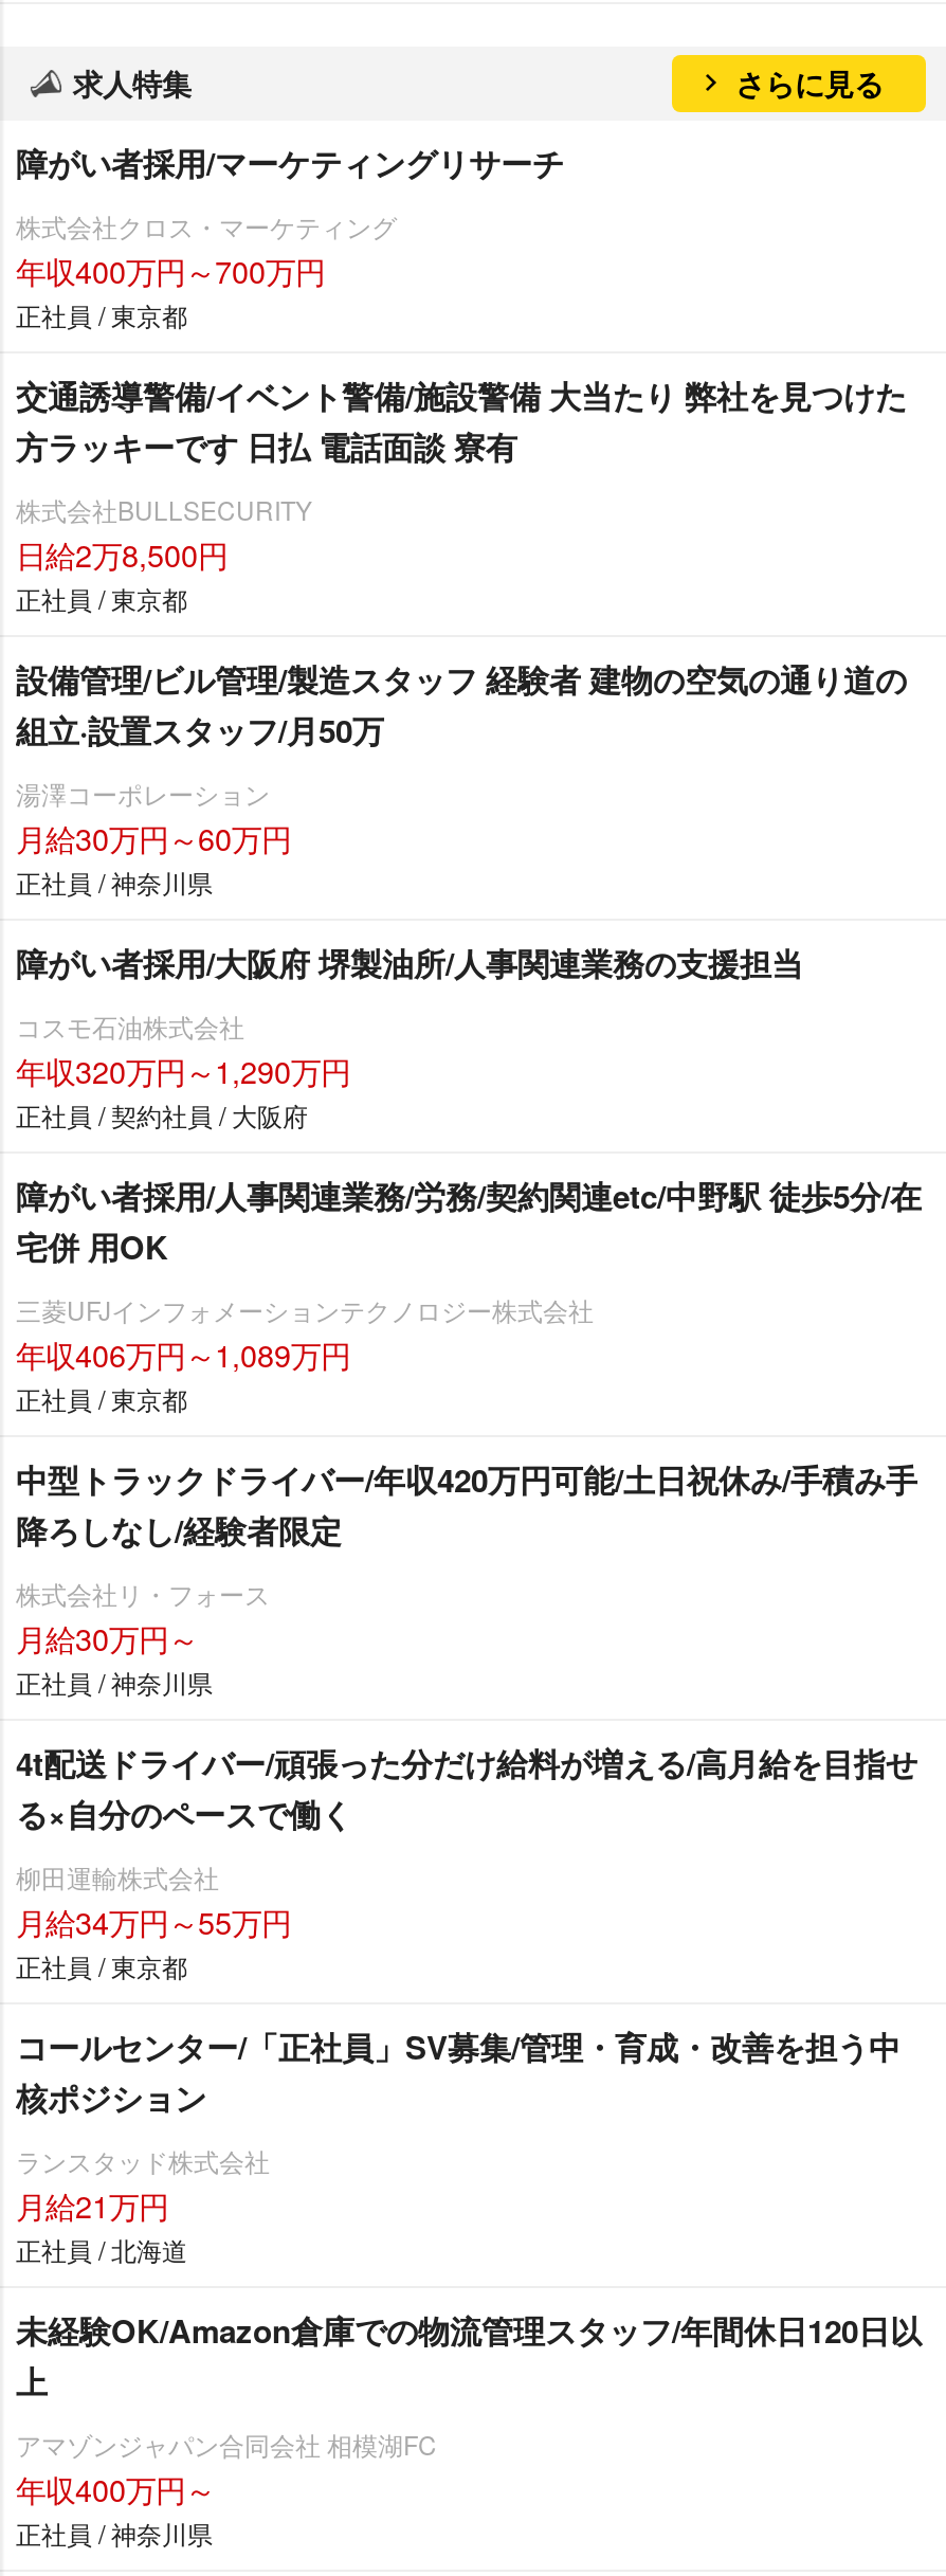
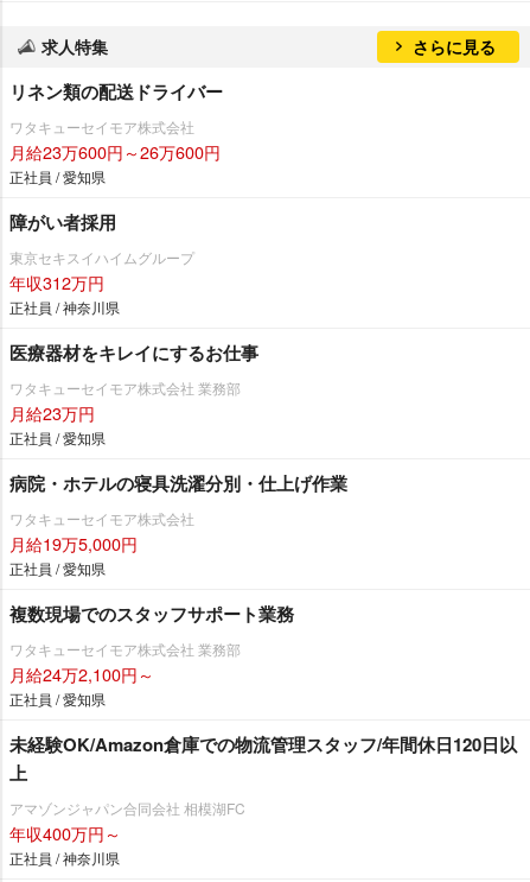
[16,139,907,858] 障がい者採用/マーケティングリサーチ | 株式会社クロス・マーケティング | 年収400万円～700万円 | 正社員 / 東京都 | 交通誘導警備/イベント警備/施設警備 大当たり 弊社を見つけた | 方ラッキーです 日払 電話面談 寮有 | 株式会社BULLSECURITY | 日給2万8,500円 | 正社員 / 東京都 | 設備管理/ビル管理/製造スタッフ 経験者 建物の空気の通り道の | 組立·設置スタッフ/月50万 | 湯澤コーポレーション | 月給30万円～60万円 -> [9,78,223,294] リネン類の配送ドライバー | ワタキューセイモア株式会社 | 月給23万600円～26万600円 | 正社員 / 愛知県 | 障がい者採用 | 東京セキスイハイムグループ | 年収312万円
[16,939,922,2266] 障がい者採用/大阪府 堺製油所/人事関連業務の支援担当 | コスモ石油株式会社 | 年収320万円～1,290万円 | 正社員 / 契約社員 / 大阪府 | 障がい者採用/人事関連業務/労務/契約関連etc/中野駅 徒歩5分/在 | 宅併 用OK | 三菱UFJインフォメーションテクノロジー株式会社 | 年収406万円～1,089万円 | 正社員 / 東京都 | 中型トラックドライバー/年収420万円可能/土日祝休み/手積み手 | 降ろしなし/経験者限定 | 株式会社リ・フォース | 月給30万円～ | 正社員 / 神奈川県 | 4t配送ドライバー/頑張った分だけ給料が増える/高月給を目指せ | る×自分のペースで働く | 柳田運輸株式会社 | 月給34万円～55万円 | 正社員 / 東京都 | コールセンター/「正社員」SV募集/管理・育成・改善を担う中 | 核ポジション | ランスタッド株式会社 | 月給21万円 | 正社員 / 北海道 -> [9,339,347,708] 医療器材をキレイにするお仕事 | ワタキューセイモア株式会社 業務部 | 月給23万円 | 正社員 / 愛知県 | 病院・ホテルの寝具洗濯分別・仕上げ作業 | ワタキューセイモア株式会社 | 月給19万5,000円 | 正社員 / 愛知県 | 複数現場でのスタッフサポート業務 | ワタキューセイモア株式会社 業務部 | 月給24万2,100円～ | 正社員 / 愛知県

